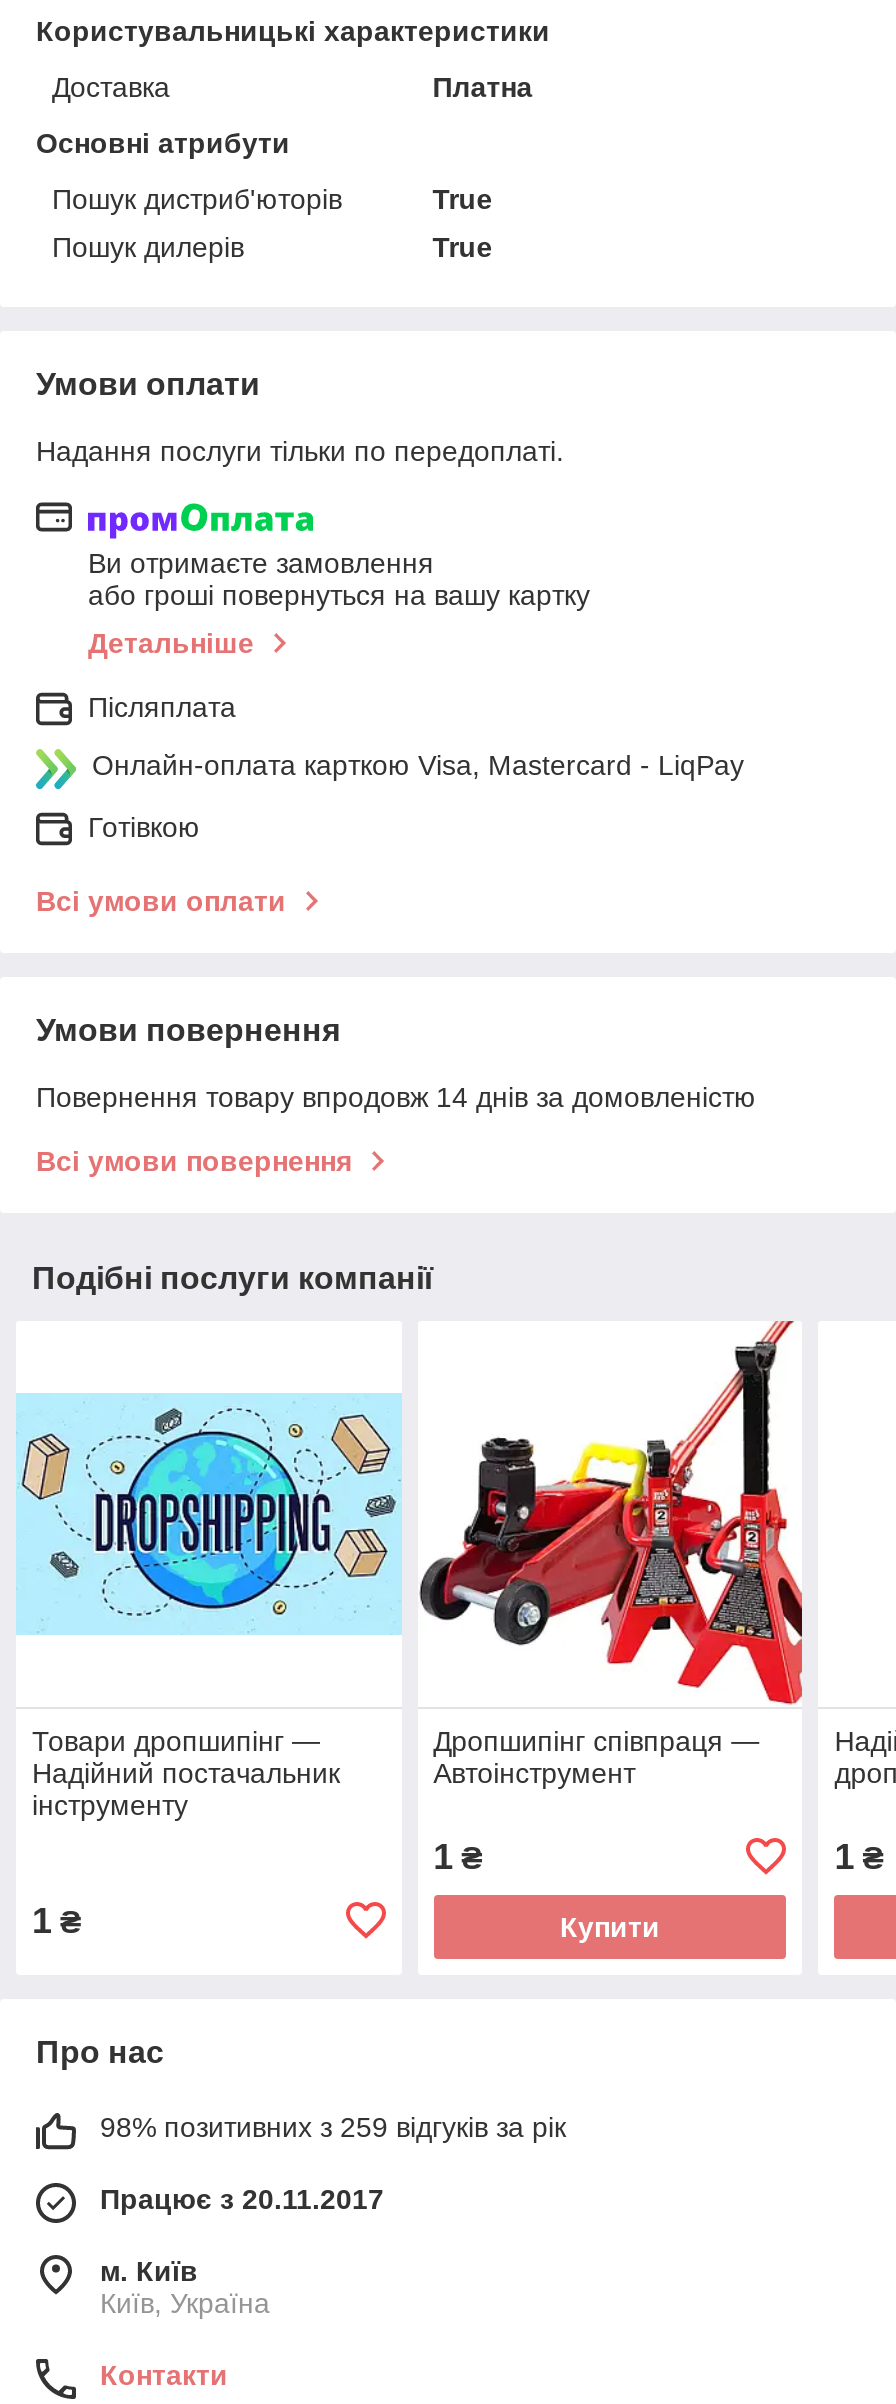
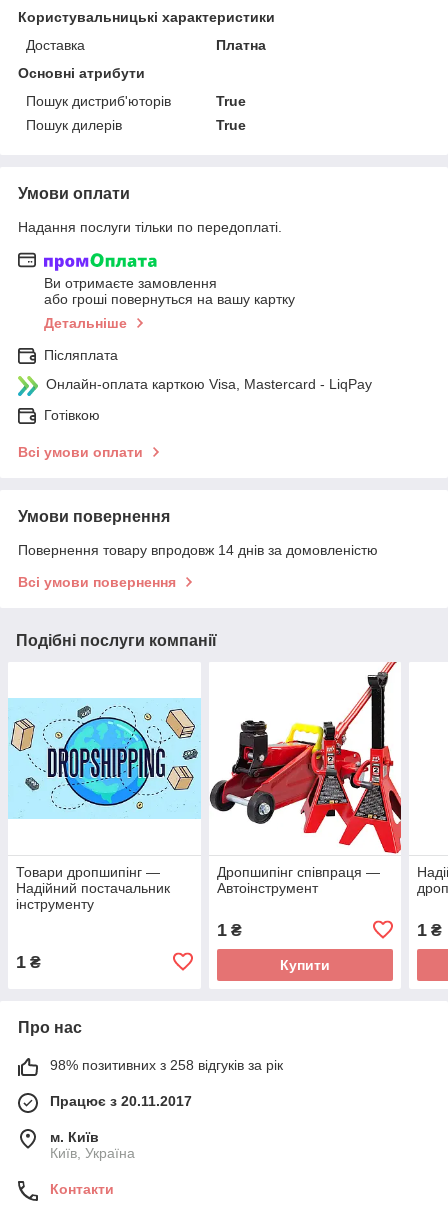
[100,2111,566,2143] 98% позитивних з 259 відгуків за рік -> [50,1057,283,1073] 98% позитивних з 258 відгуків за рік

